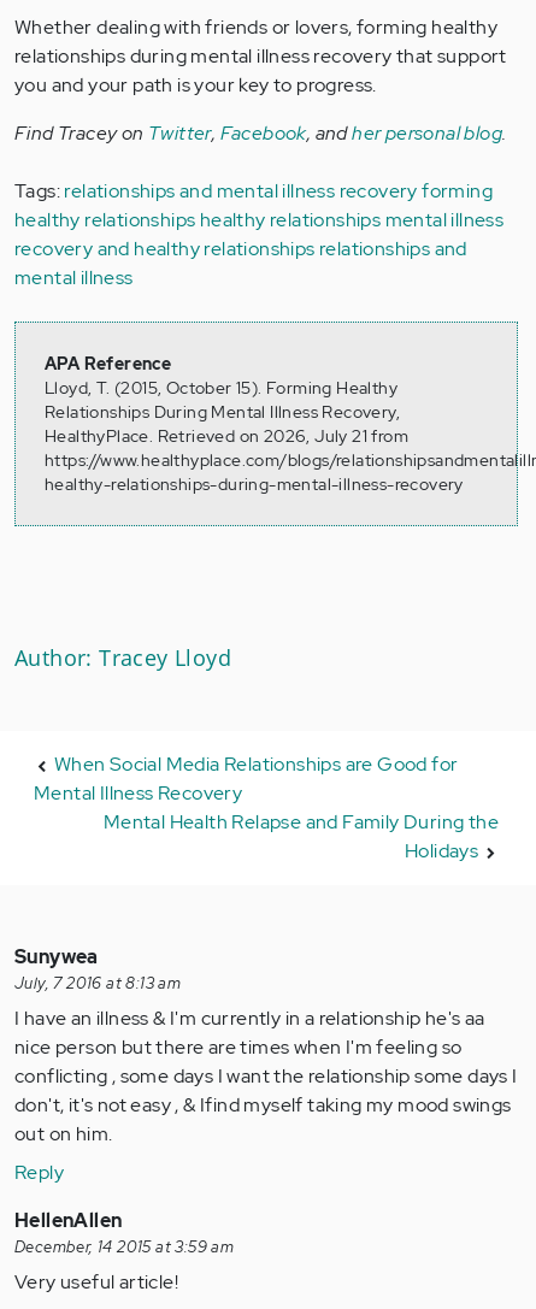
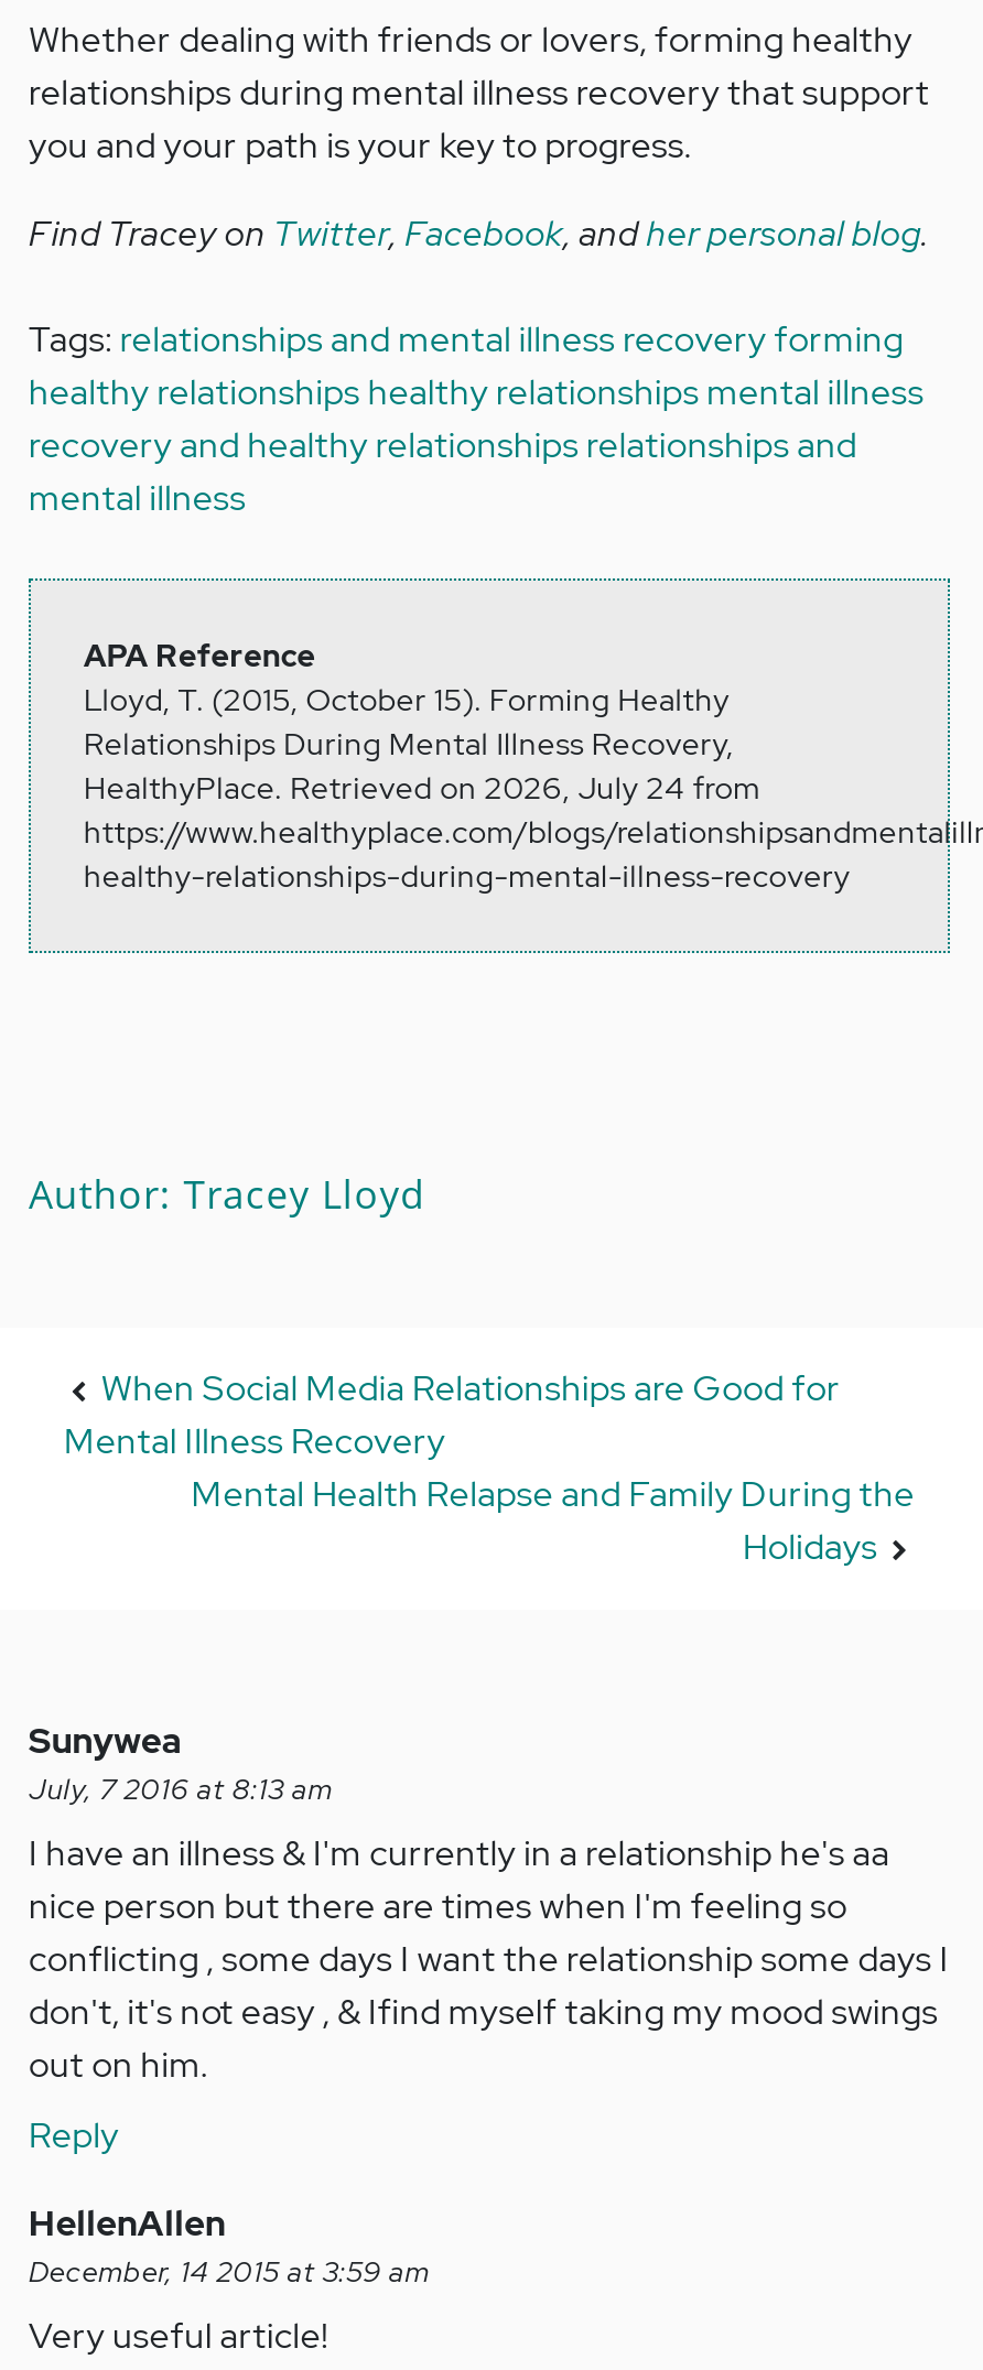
[45,426,408,447] HealthyPlace. Retrieved on 2026, July 21 from -> [84,769,760,809] HealthyPlace. Retrieved on 2026, July 24 from

